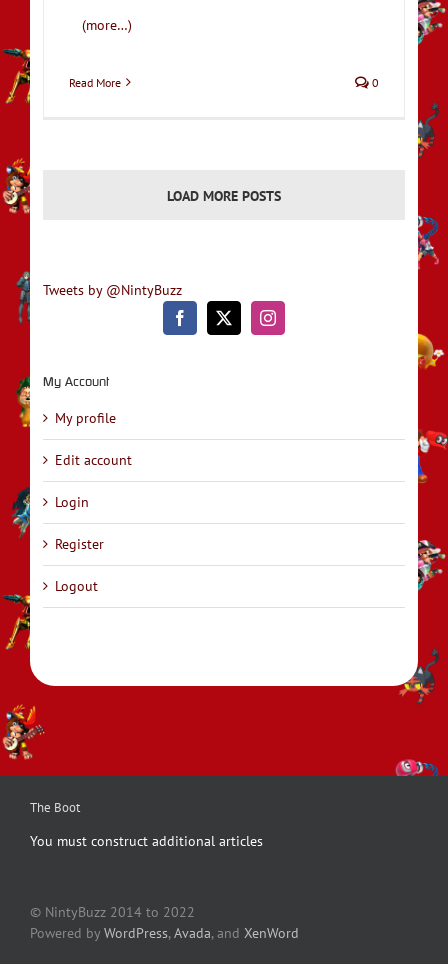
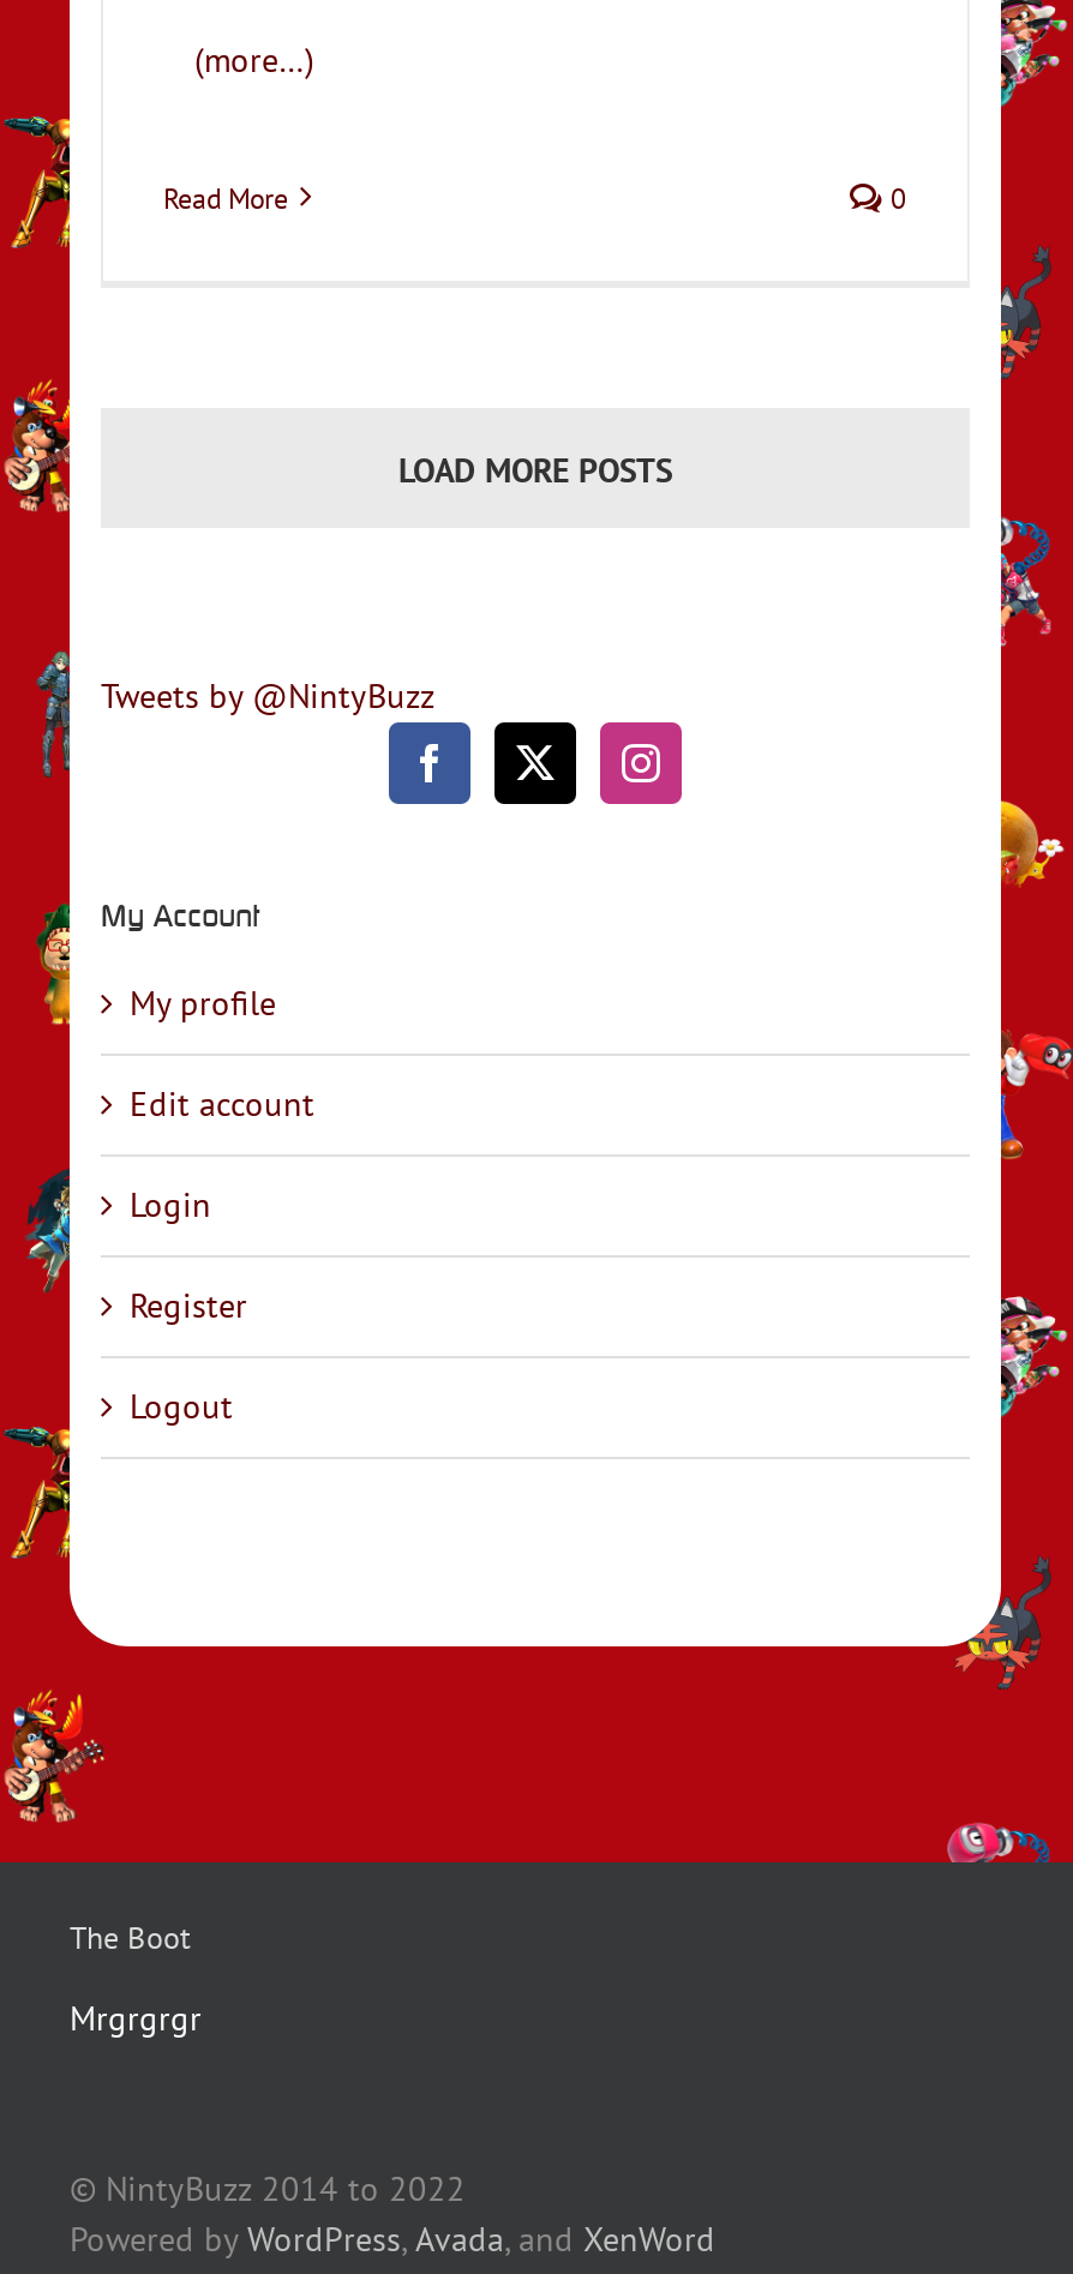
[30,832,263,850] You must construct additional articles -> [70,1997,202,2040] Mrgrgrgr

